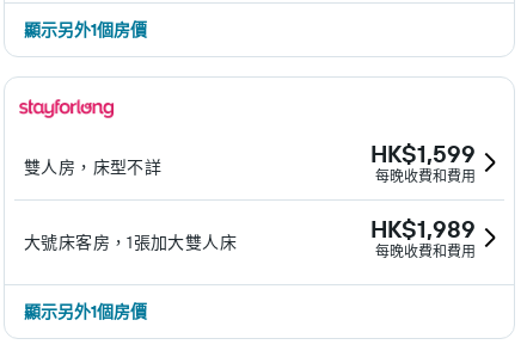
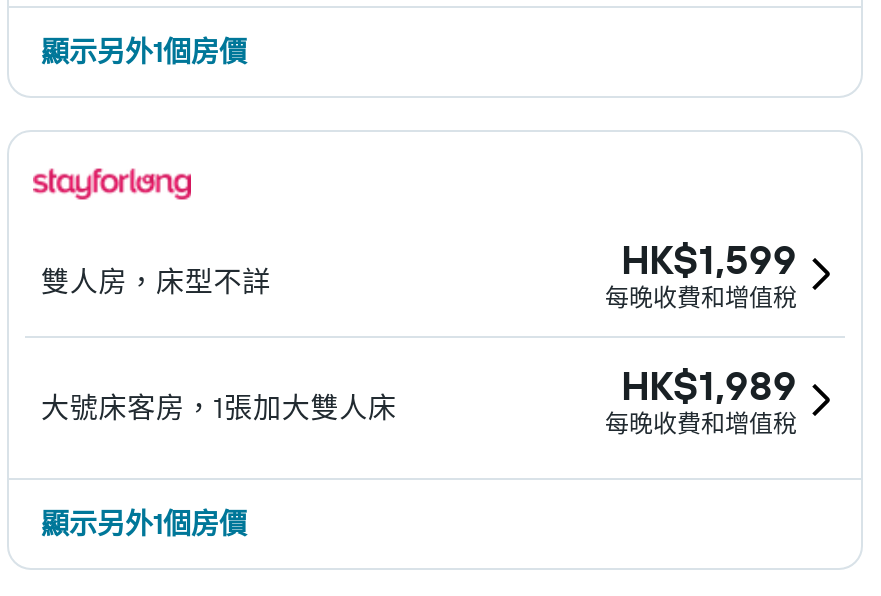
[375,167,476,185] 每晚收費和費用 -> [605,282,797,312] 每晚收費和增值稅
[375,242,476,260] 每晚收費和費用 -> [605,408,797,438] 每晚收費和增值稅

